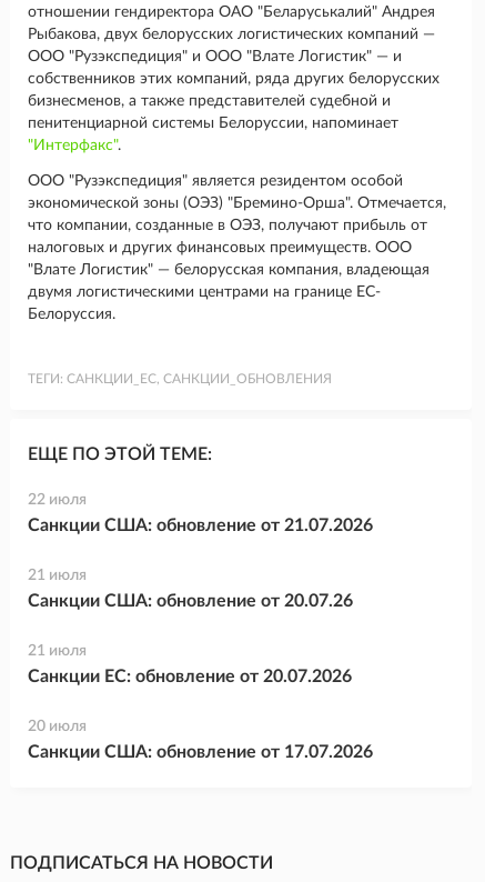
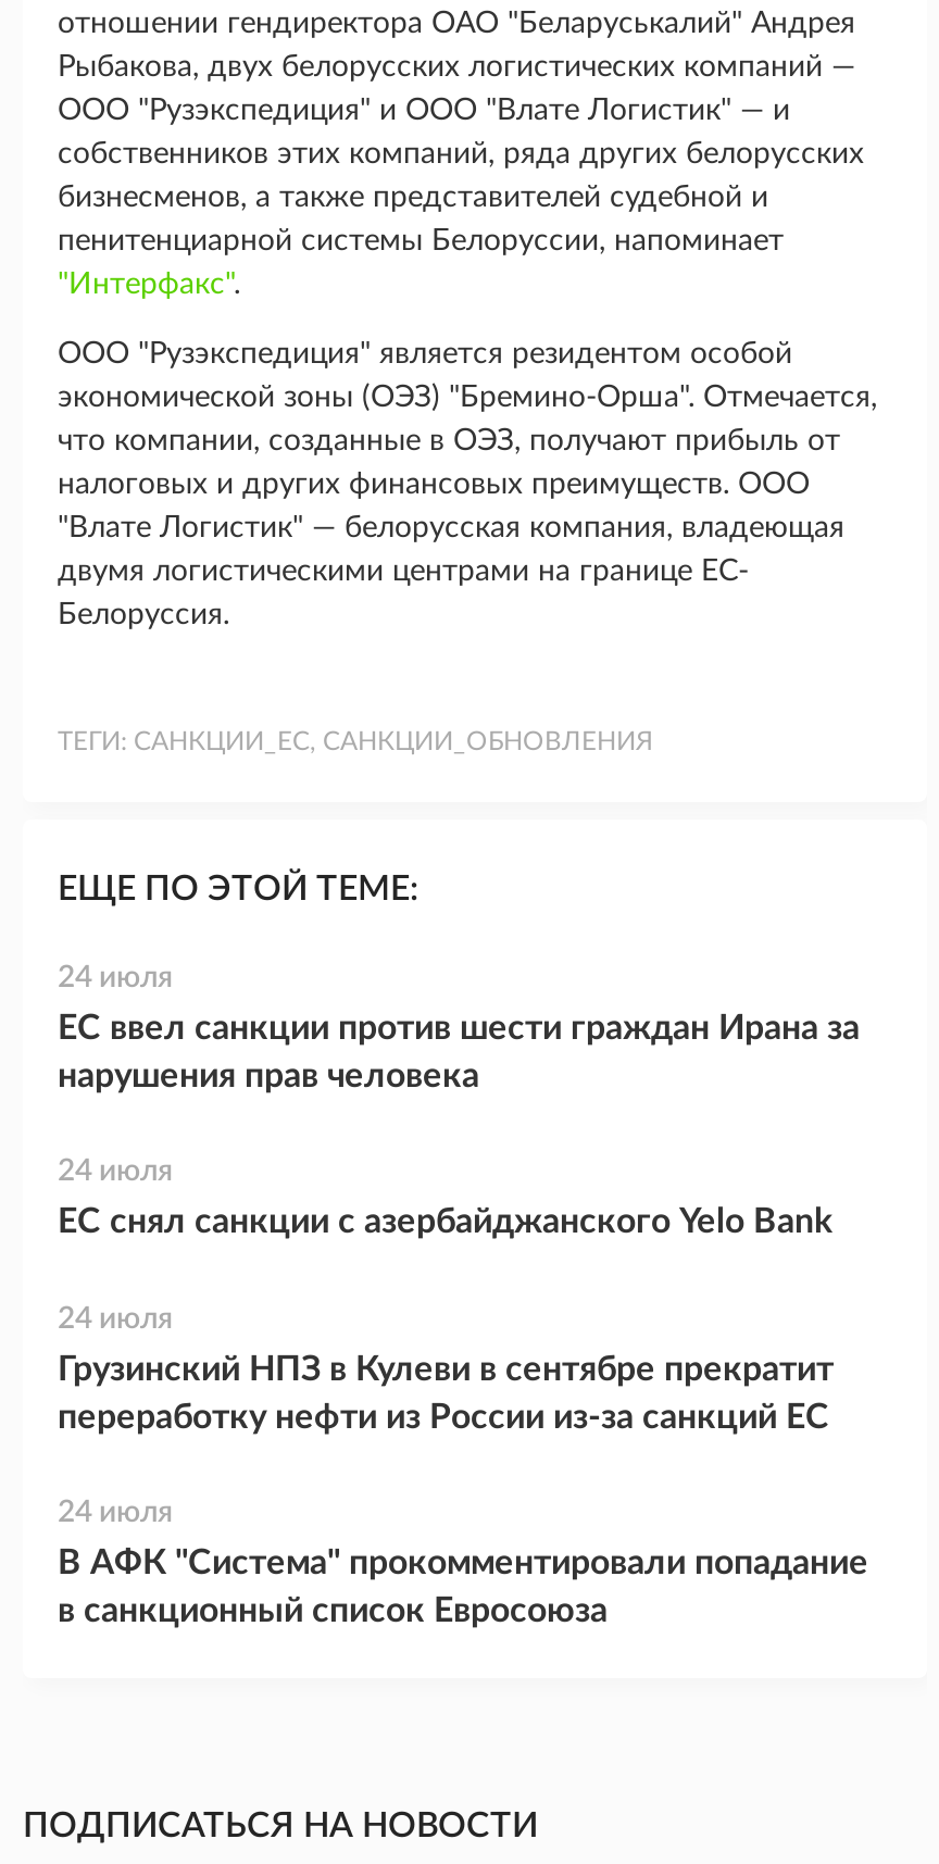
[28,492,87,508] 22 июля -> [58,963,173,993] 24 июля
[28,517,373,534] Санкции США: обновление от 21.07.2026 -> [58,1011,860,1093] ЕС ввел санкции против шести граждан Ирана за | нарушения прав человека
[28,568,87,583] 21 июля -> [58,1156,173,1187] 24 июля
[28,592,353,610] Санкции США: обновление от 20.07.26 -> [58,1204,834,1239] ЕС снял санкции с азербайджанского Yelo Bank
[28,643,87,659] 21 июля -> [58,1304,173,1335] 24 июля
[28,668,352,685] Санкции ЕС: обновление от 20.07.2026 -> [58,1352,834,1435] Грузинский НПЗ в Кулеви в сентябре прекратит | переработку нефти из России из-за санкций ЕС
[28,719,87,734] 20 июля -> [58,1498,173,1528] 24 июля
[28,743,373,761] Санкции США: обновление от 17.07.2026 -> [58,1546,868,1628] В АФК "Система" прокомментировали попадание | в санкционный список Евросоюза

